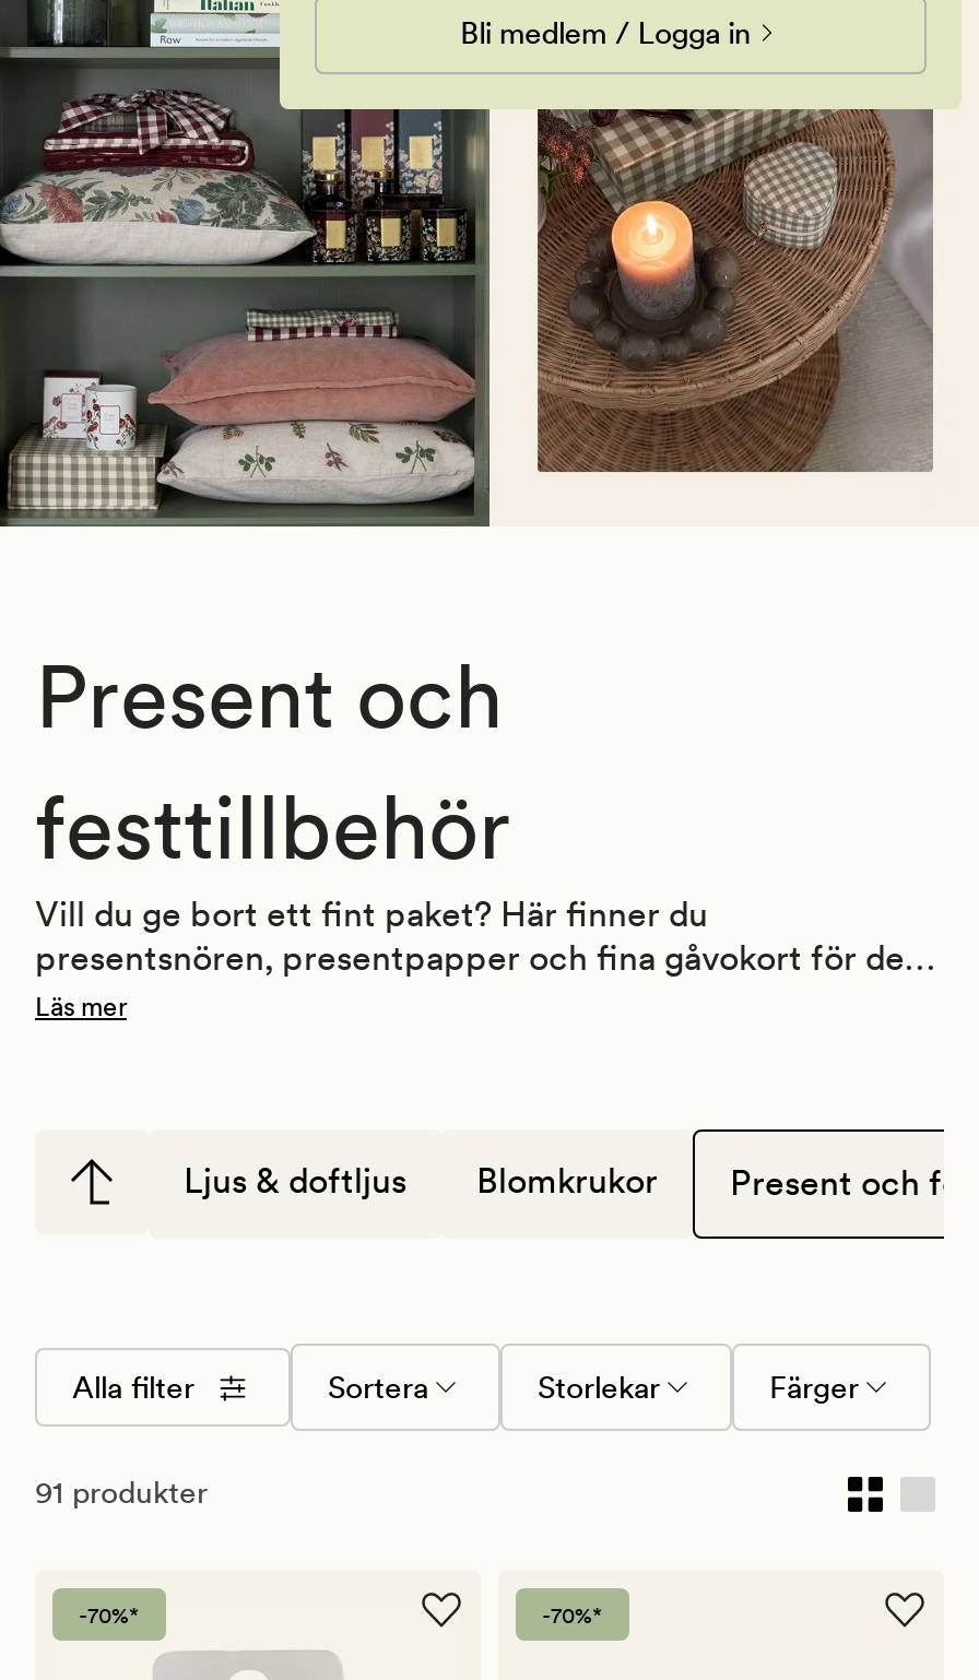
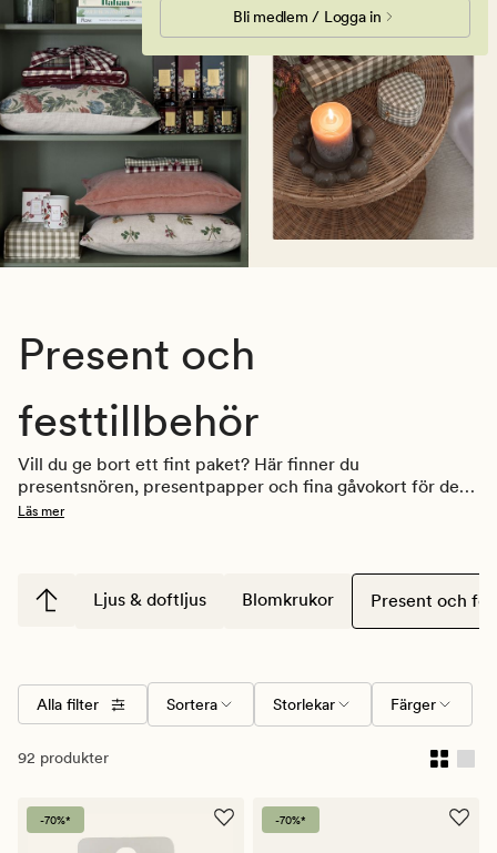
[35,1474,208,1509] 91 produkter -> [18,748,109,766] 92 produkter

